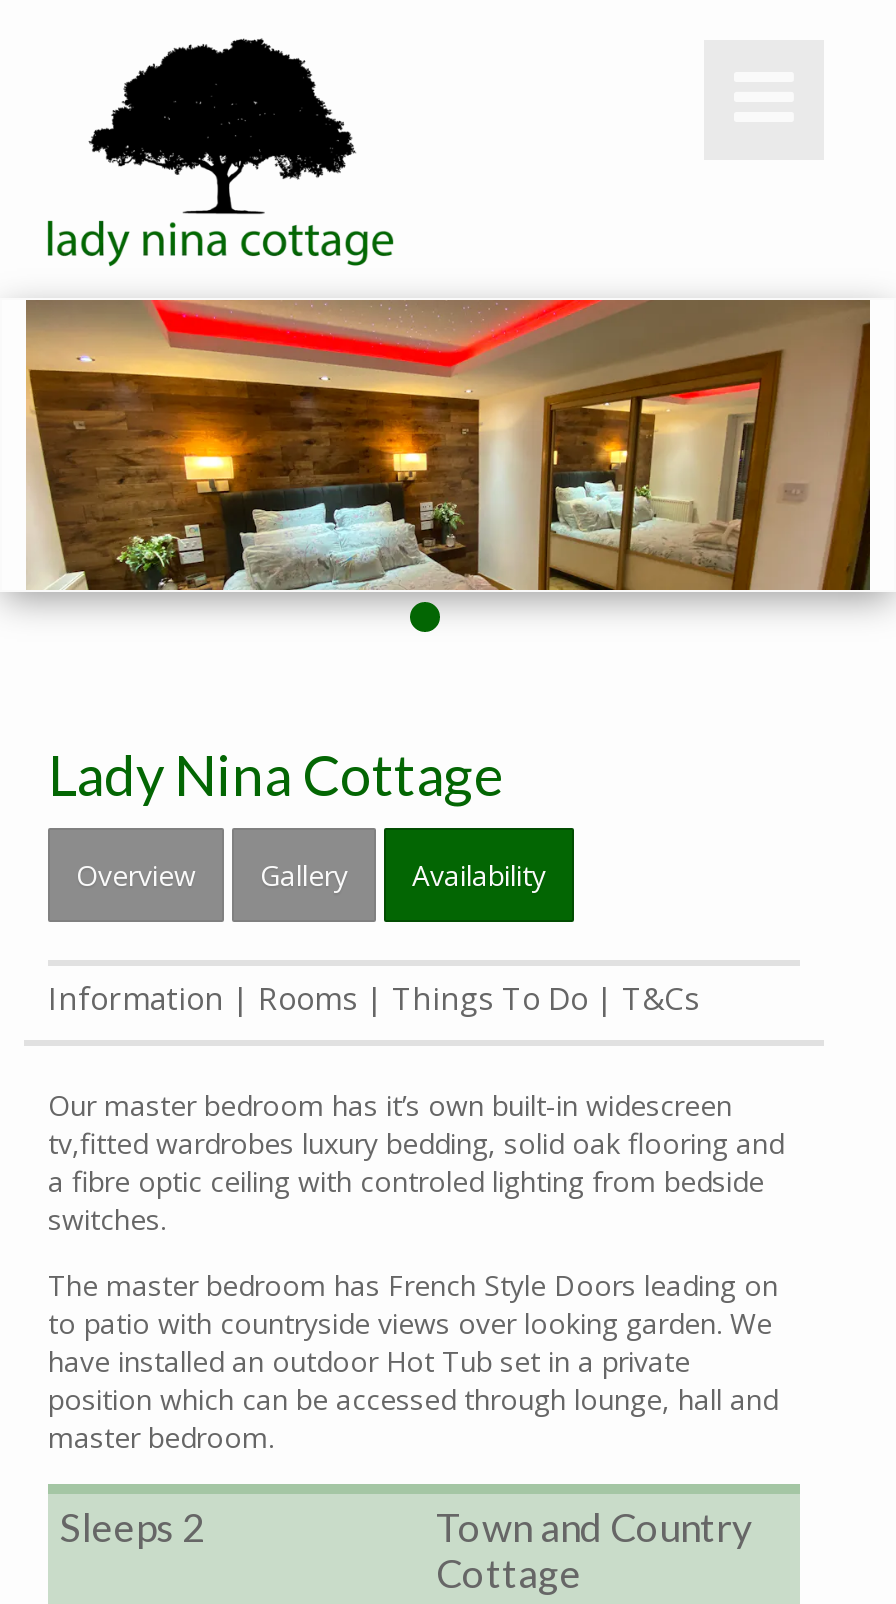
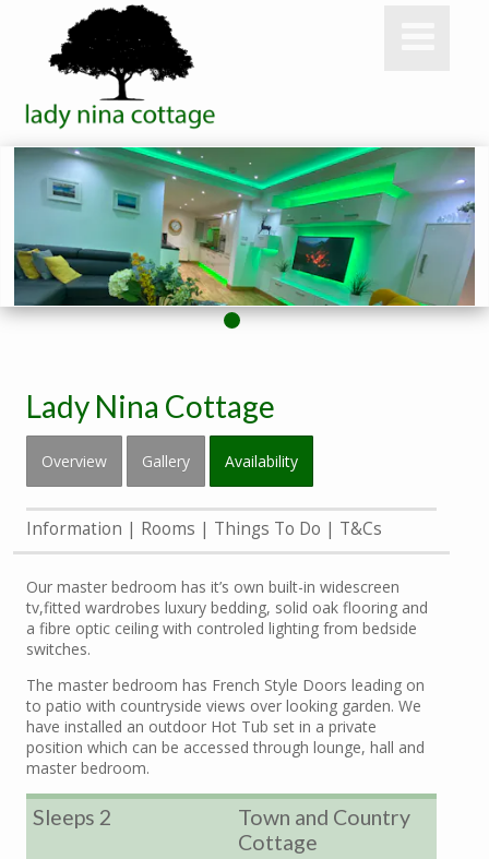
[24,298,872,592] [image] -> [13,146,476,307] [image]

